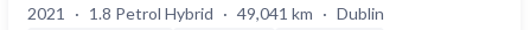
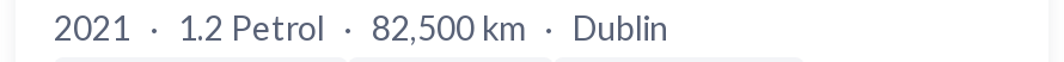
[89,4,313,23] 1.8 Petrol Hybrid | 49,041 km -> [178,7,525,48] 1.2 Petrol | 82,500 km

